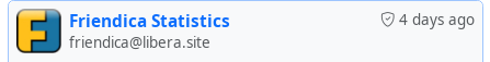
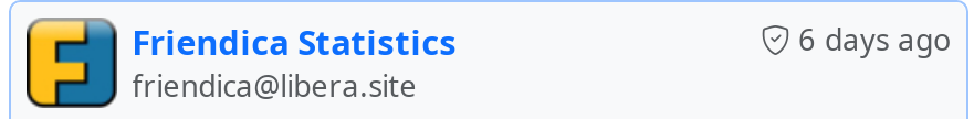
[399,10,475,30] 4 days ago -> [798,21,951,60] 6 days ago

